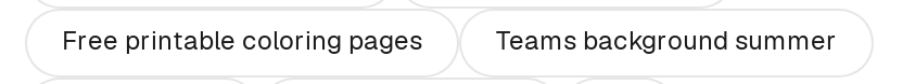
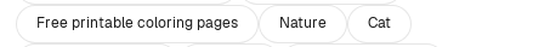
[496,25,837,59] Teams background summer -> [279,14,391,33] Nature | Cat

